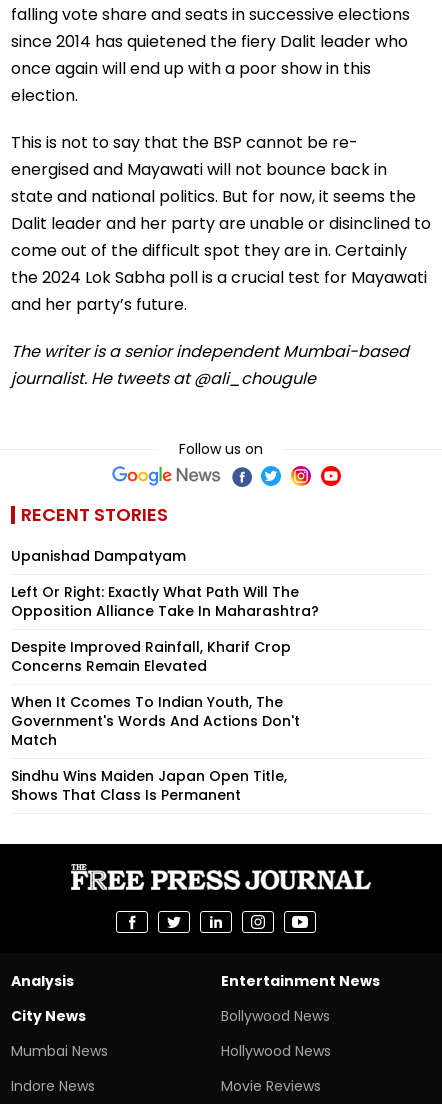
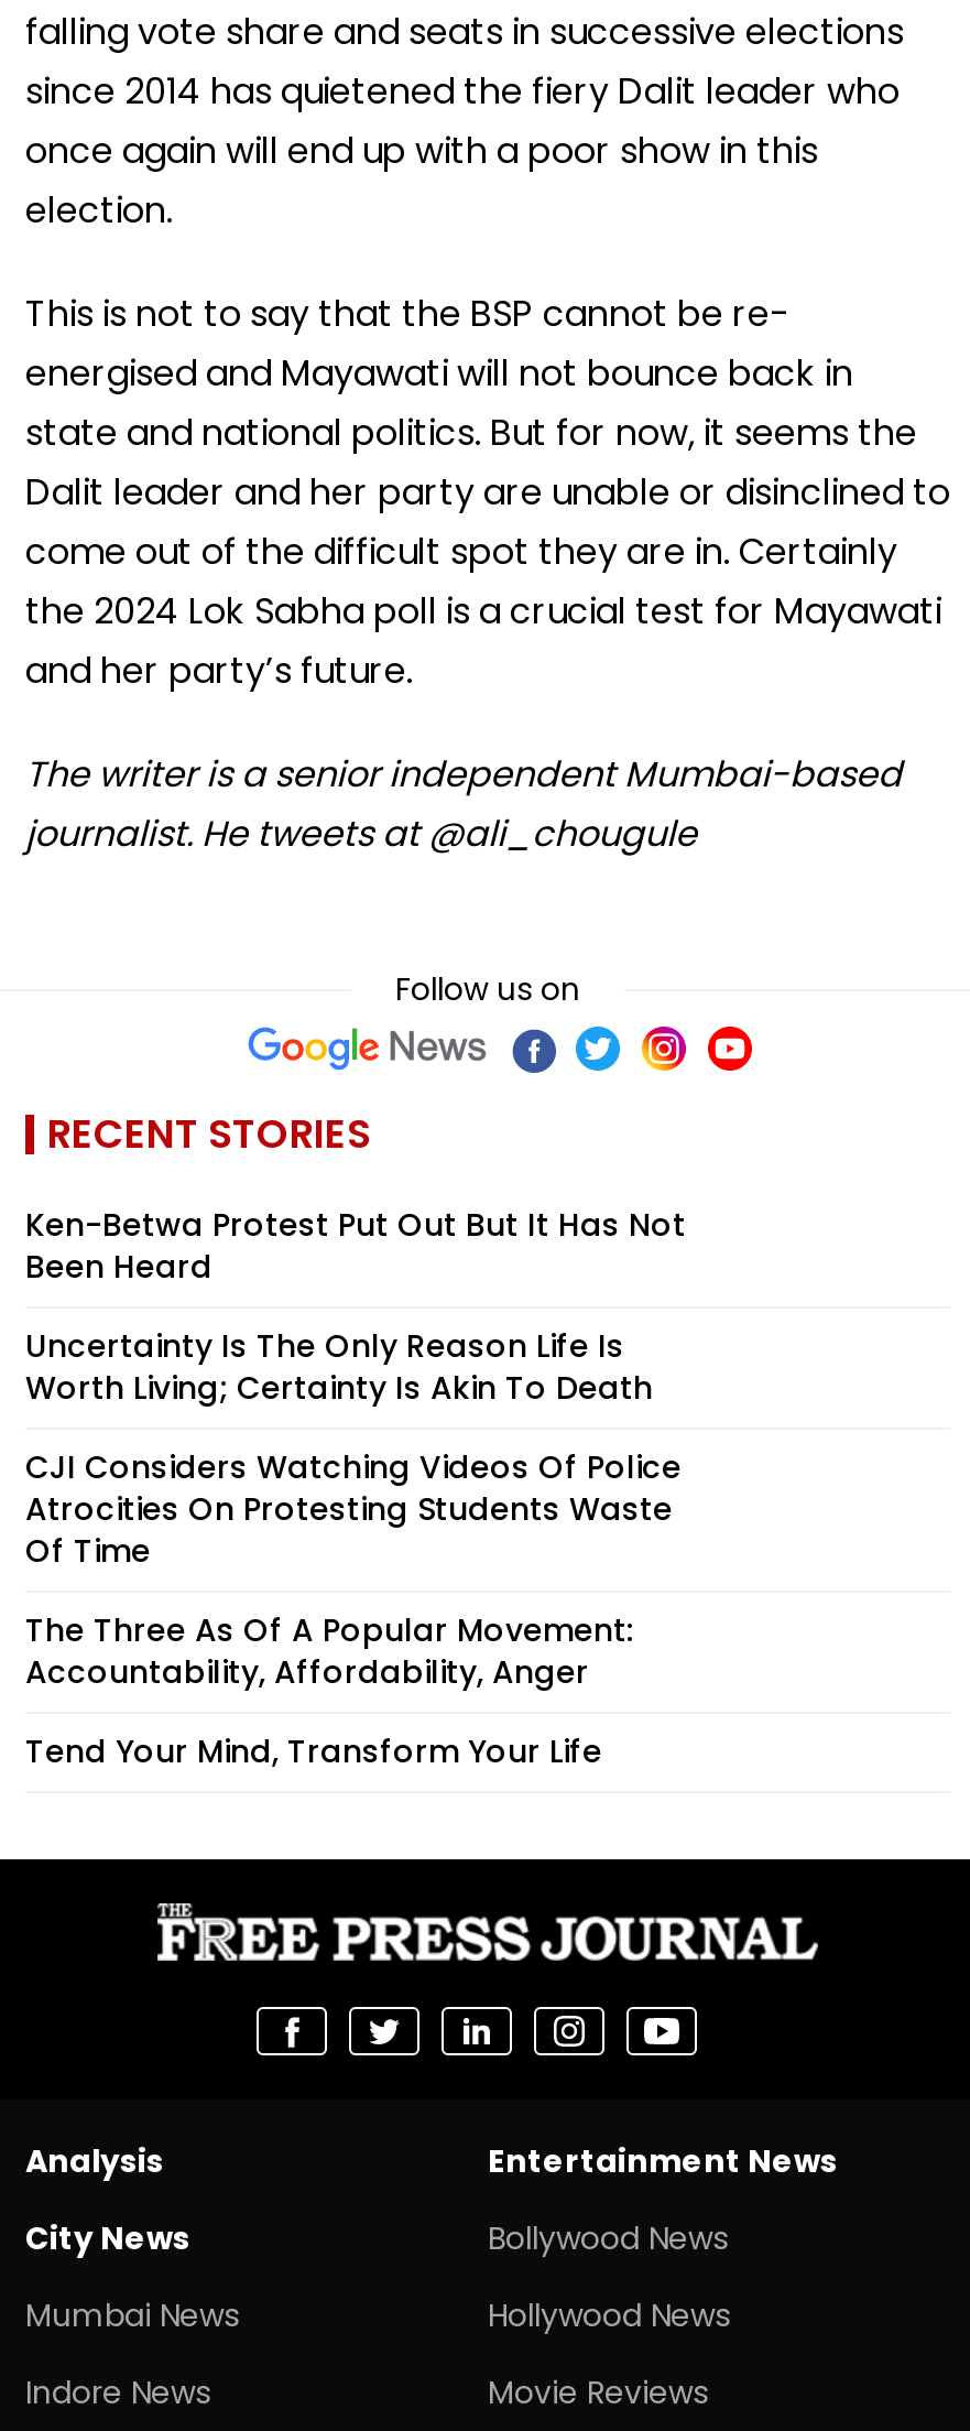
[11,546,186,566] Upanishad Dampatyam -> [25,1203,686,1289] Ken-Betwa Protest Put Out But It Has Not | Been Heard
[11,582,319,621] Left Or Right: Exactly What Path Will The | Opposition Alliance Take In Maharashtra? -> [25,1324,653,1410] Uncertainty Is The Only Reason Life Is | Worth Living; Certainty Is Akin To Death
[11,637,291,676] Despite Improved Rainfall, Kharif Crop | Concerns Remain Elevated -> [25,1445,682,1573] CJI Considers Watching Videos Of Police | Atrocities On Protesting Students Waste | Of Time
[11,692,300,750] When It Ccomes To Indian Youth, The | Government's Words And Actions Don't | Match -> [25,1608,633,1694] The Three As Of A Popular Movement: | Accountability, Affordability, Anger
[11,766,287,805] Sindhu Wins Maiden Japan Open Title, | Shows That Class Is Permanent -> [25,1729,602,1773] Tend Your Mind, Transform Your Life

